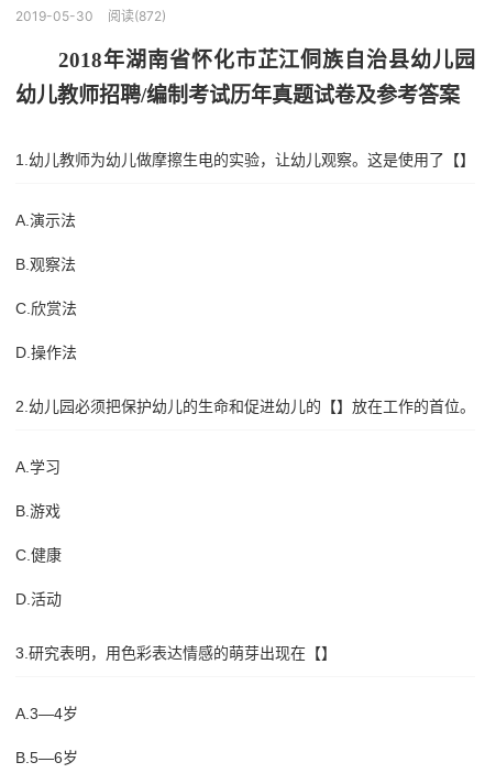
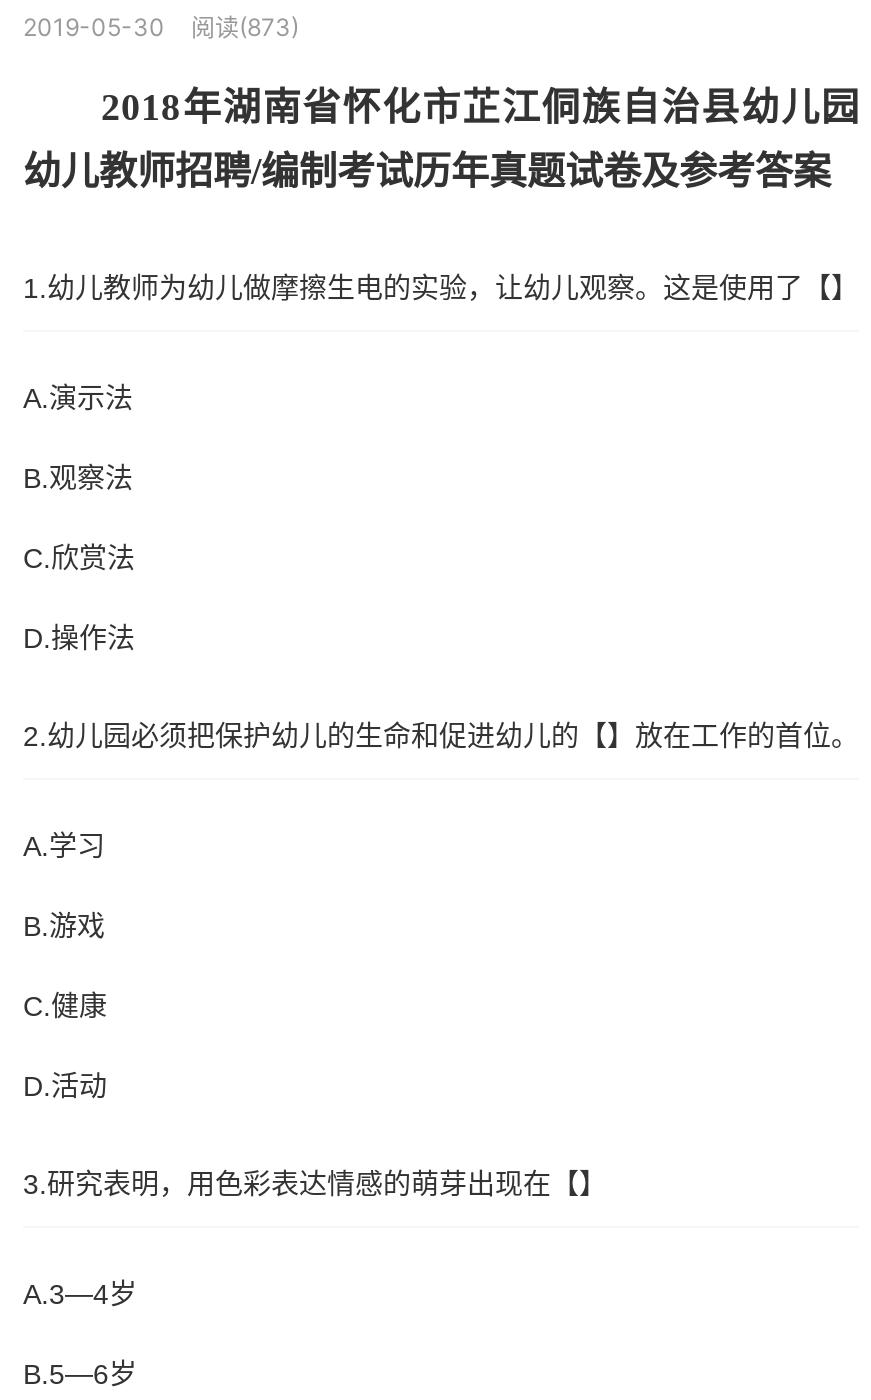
[15,8,166,24] 2019-05-30 阅读(872) -> [23,12,299,42] 2019-05-30 阅读(873)

